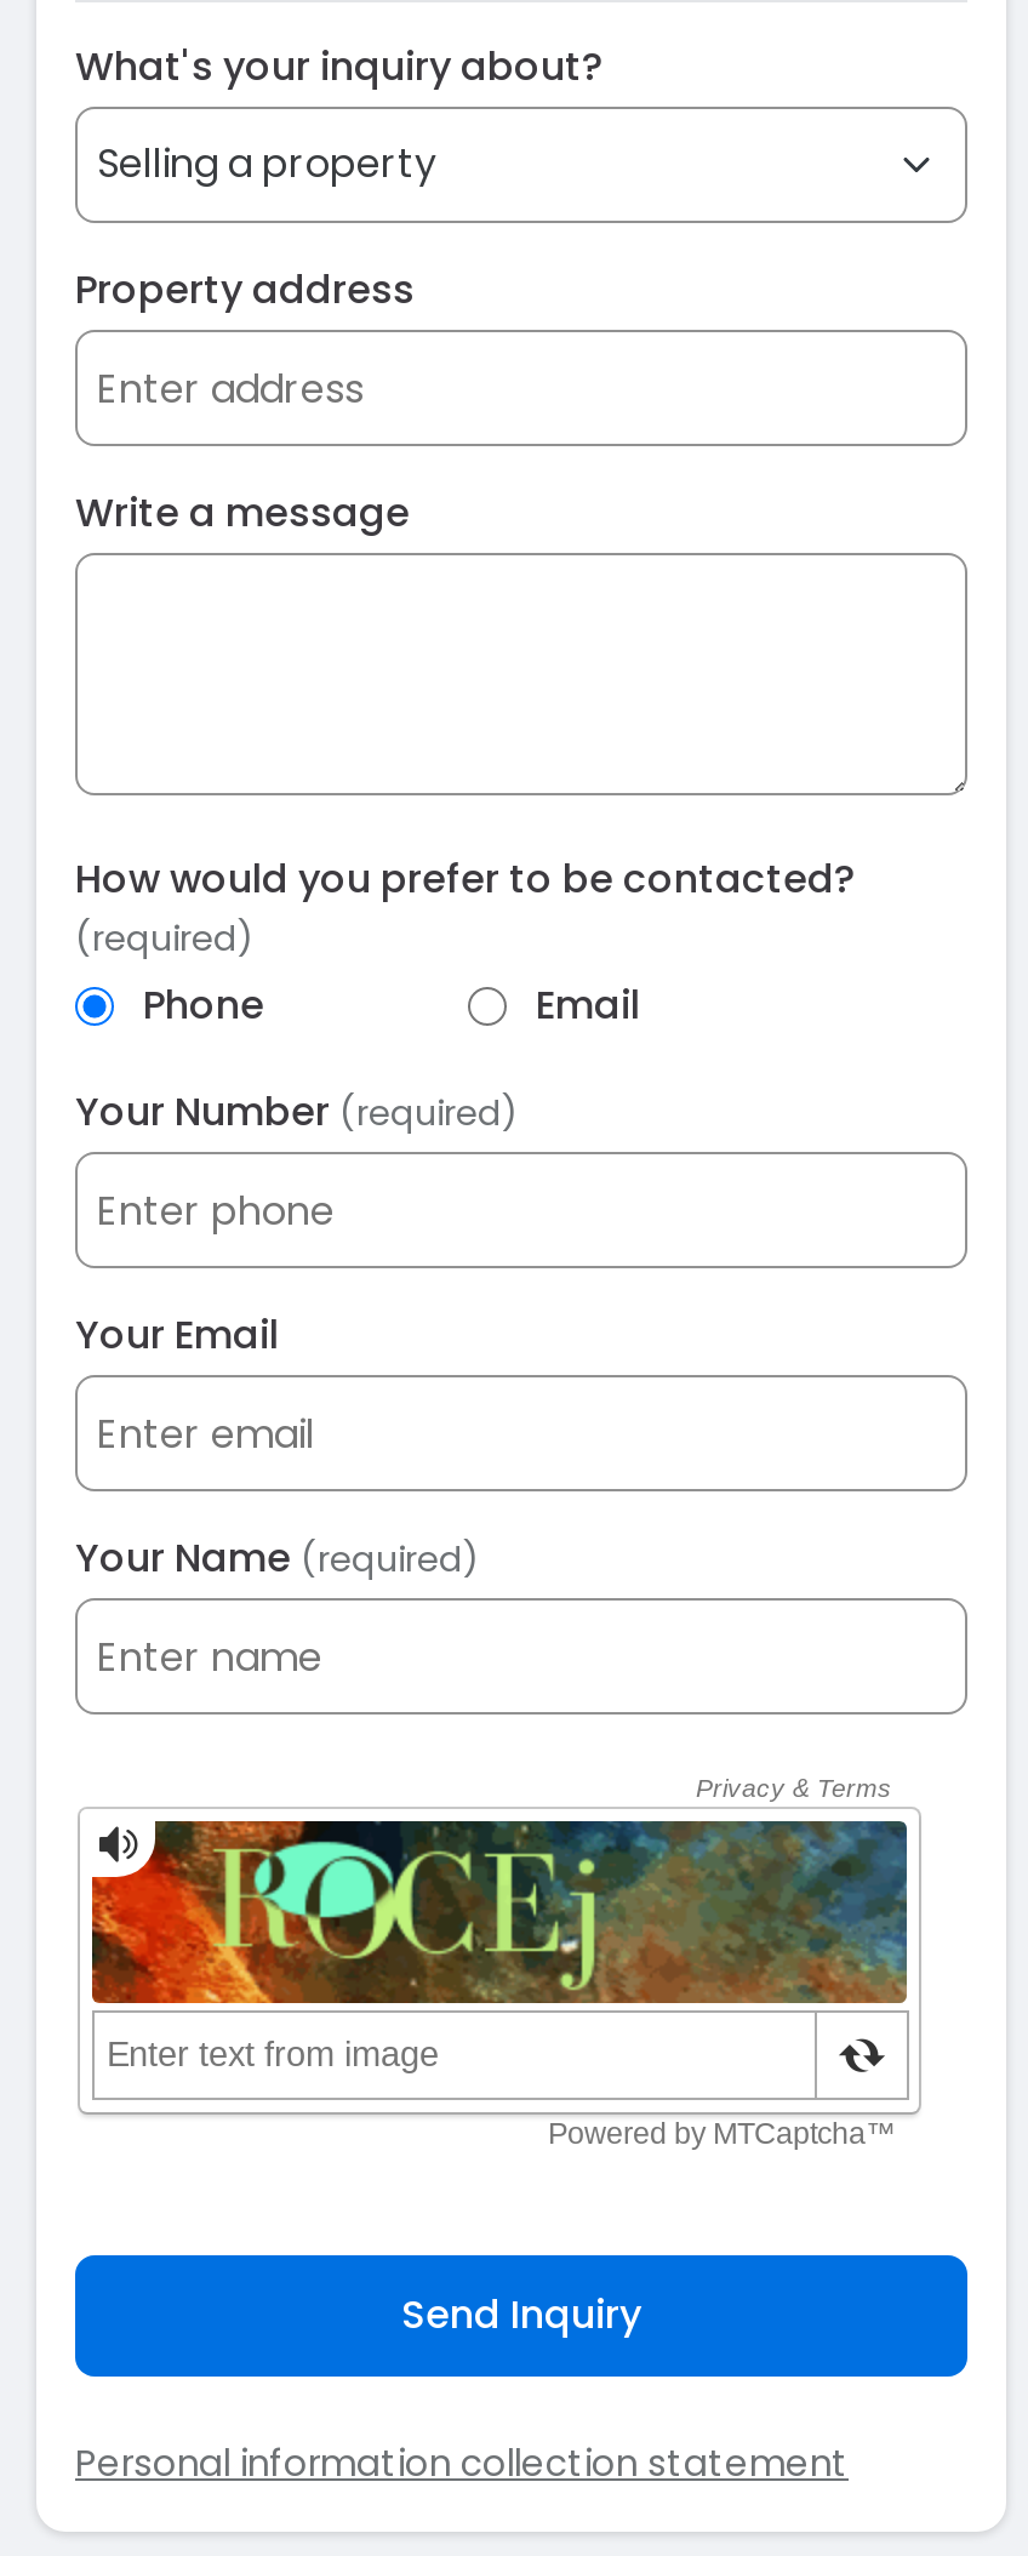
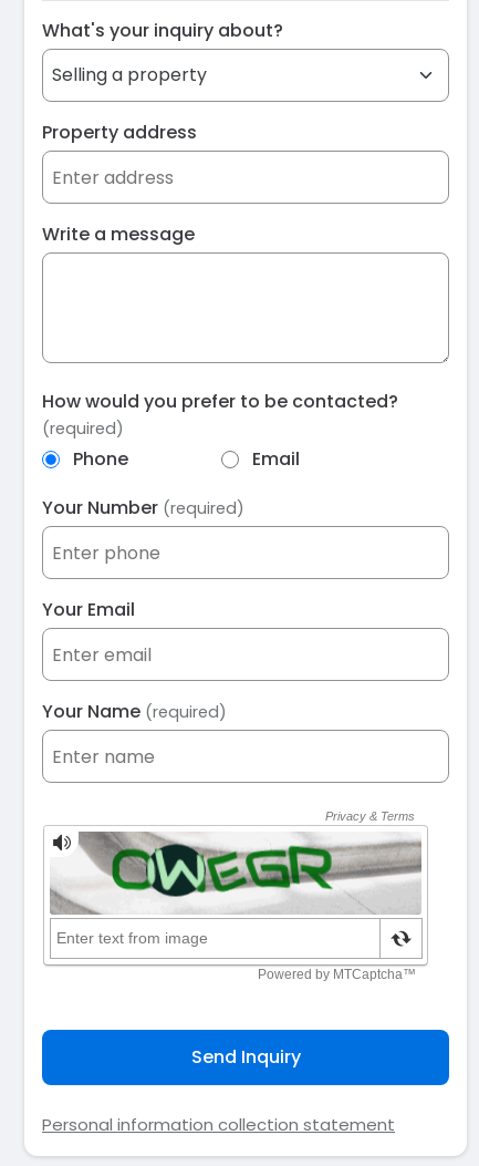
[90,1819,909,2006] [image] -> [50,832,421,915] [image]

